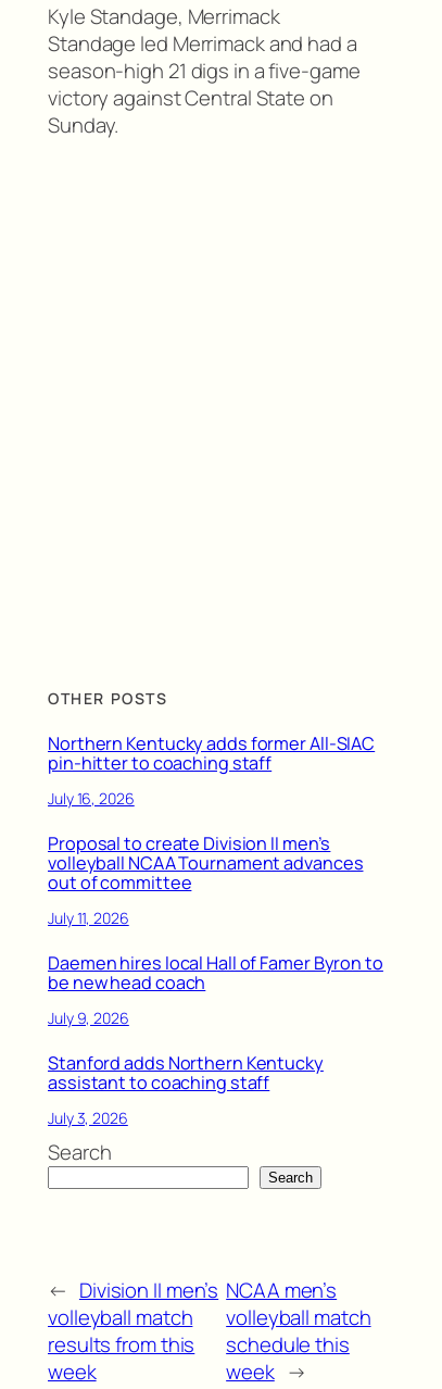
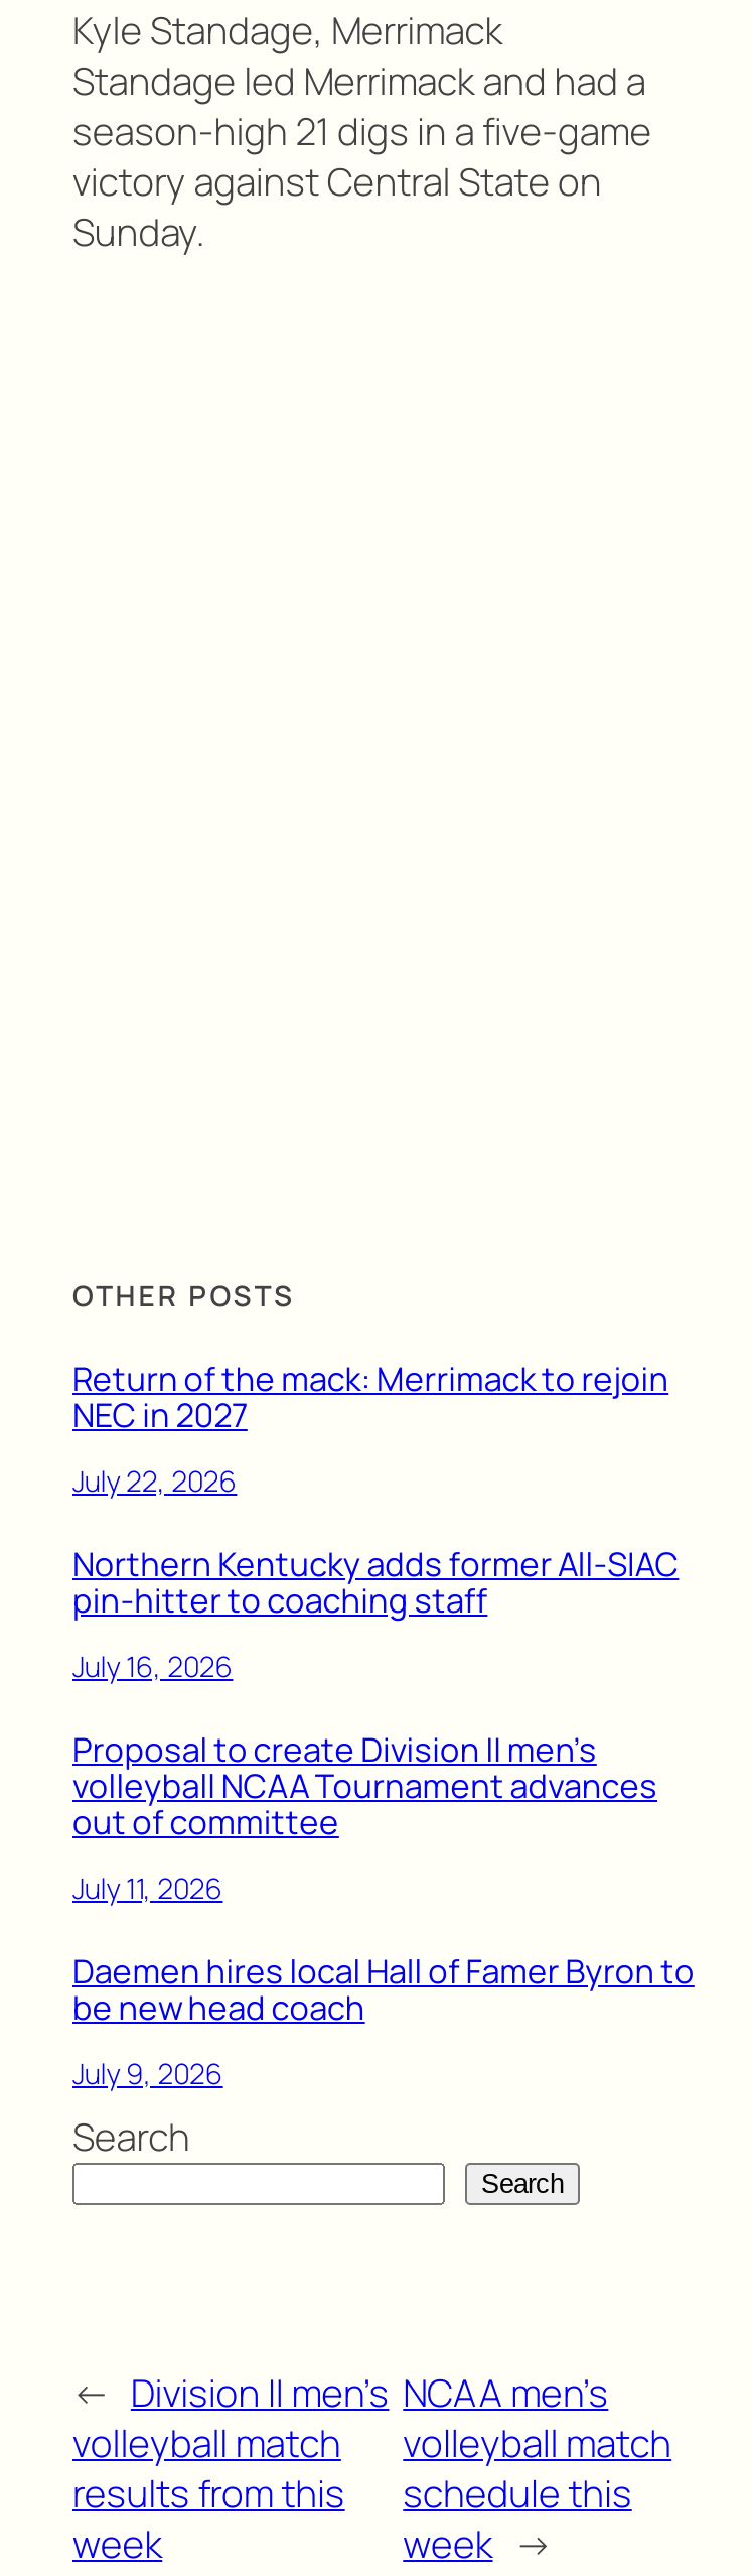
none -> [72,1357,669,1499] Return of the mack: Merrimack to rejoin | NEC in 2027 | July 22, 2026
moved [48,732,383,1028] -> [72,1542,694,2091]: Northern Kentucky adds former All-SIAC | pin-hitter to coaching staff | July 16, 2026 | ... | be new head coach | July 9, 2026
[48,1051,324,1128] Stanford adds Northern Kentucky | assistant to coaching staff | July 3, 2026 -> none

